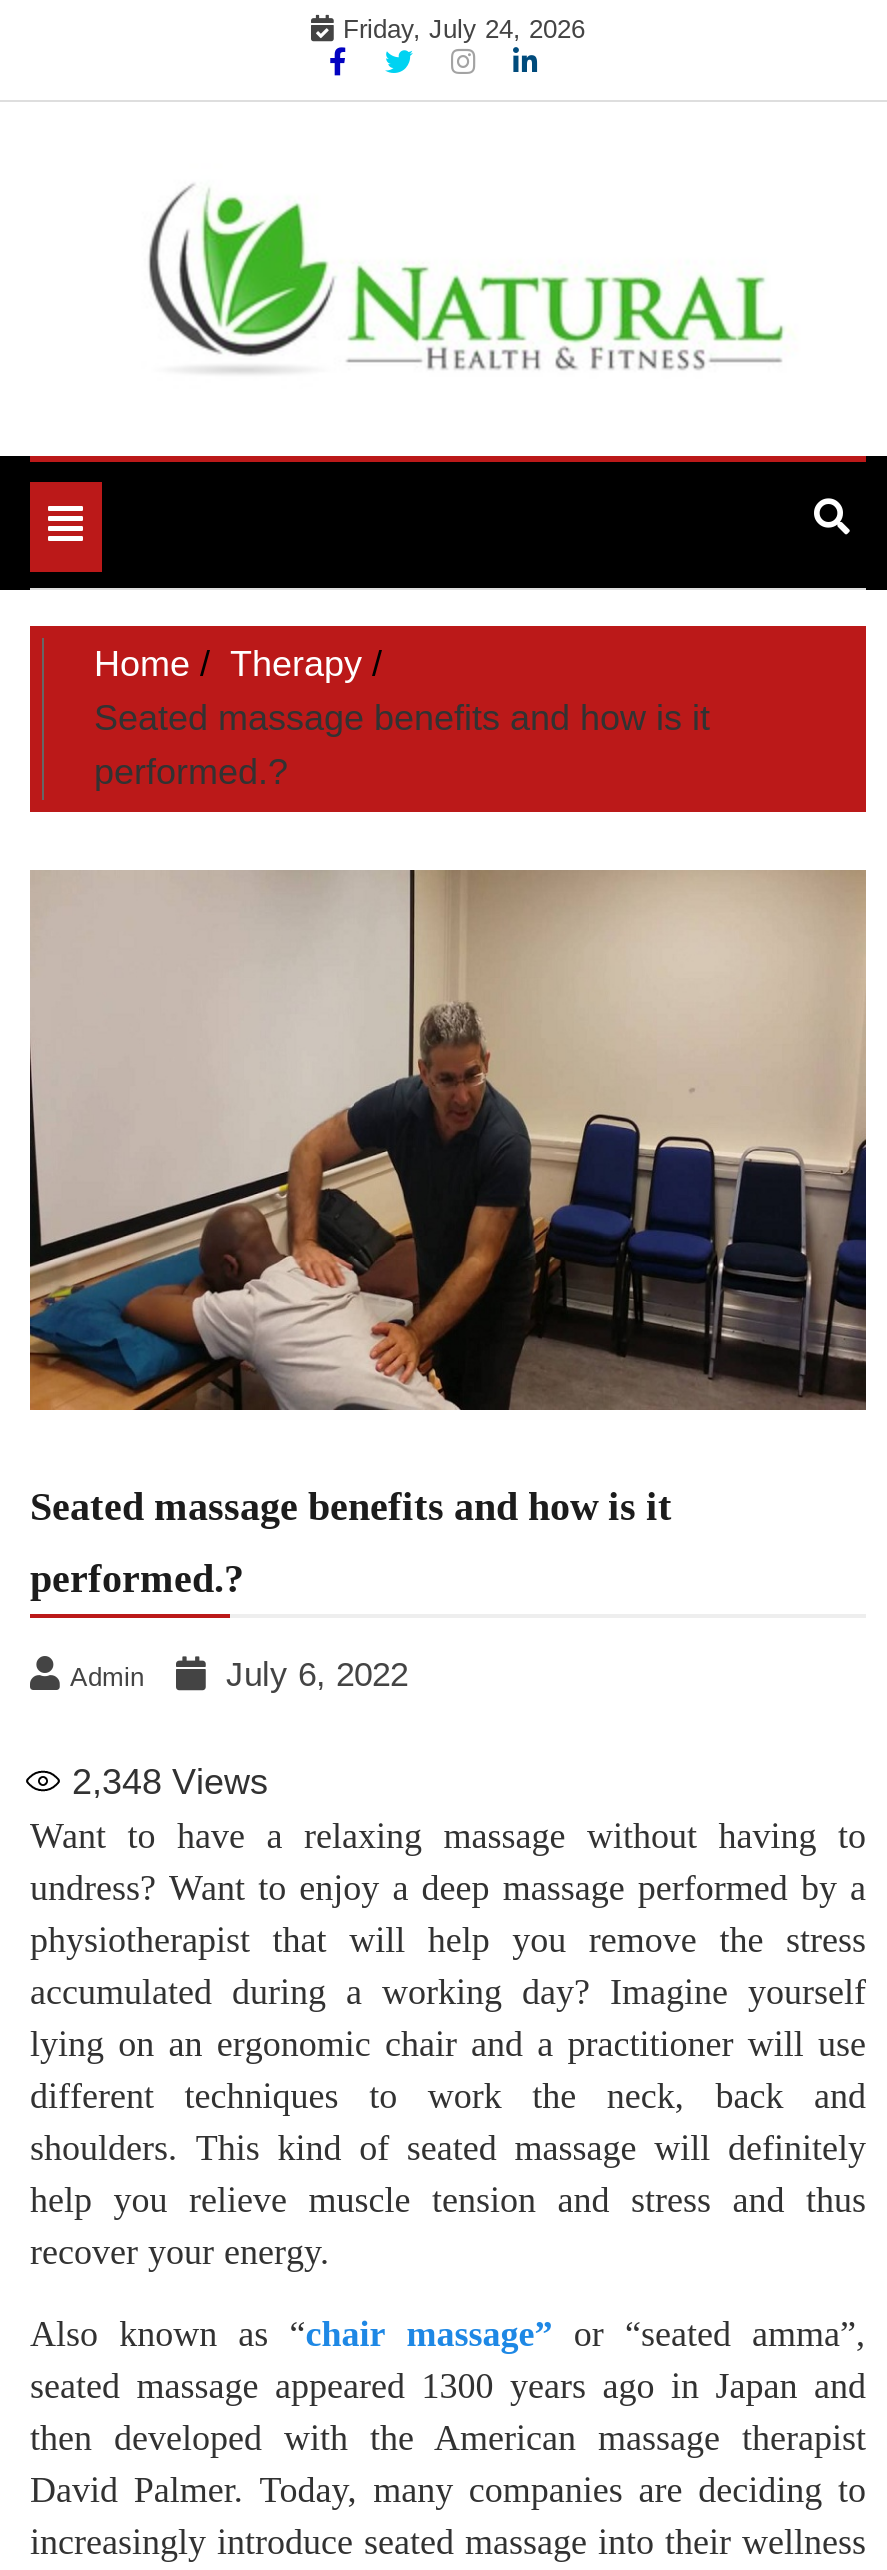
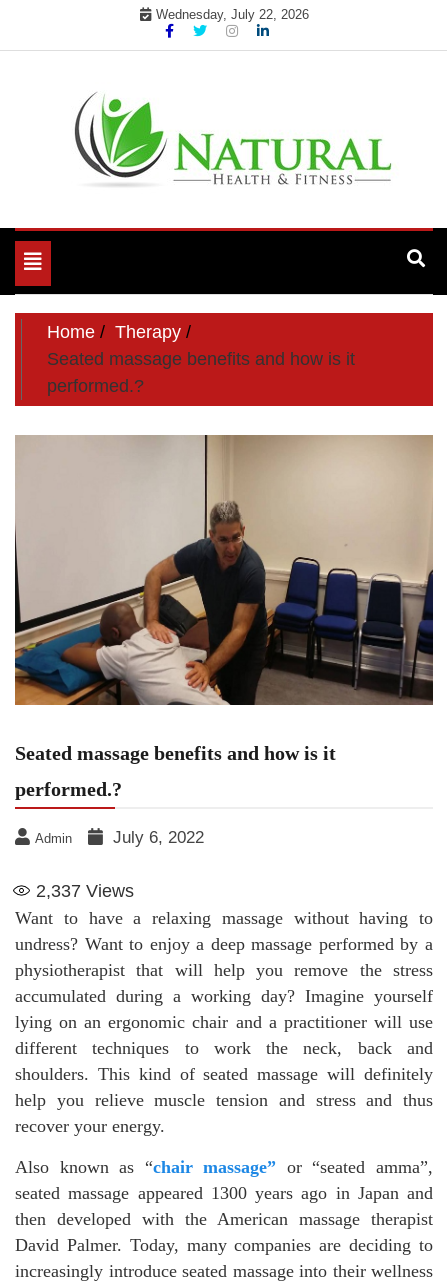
[343,14,585,44] Friday, July 24, 2026 -> [155,7,308,22] Wednesday, July 22, 2026
[72,1762,268,1802] 2,348 Views -> [36,881,134,901] 2,337 Views

